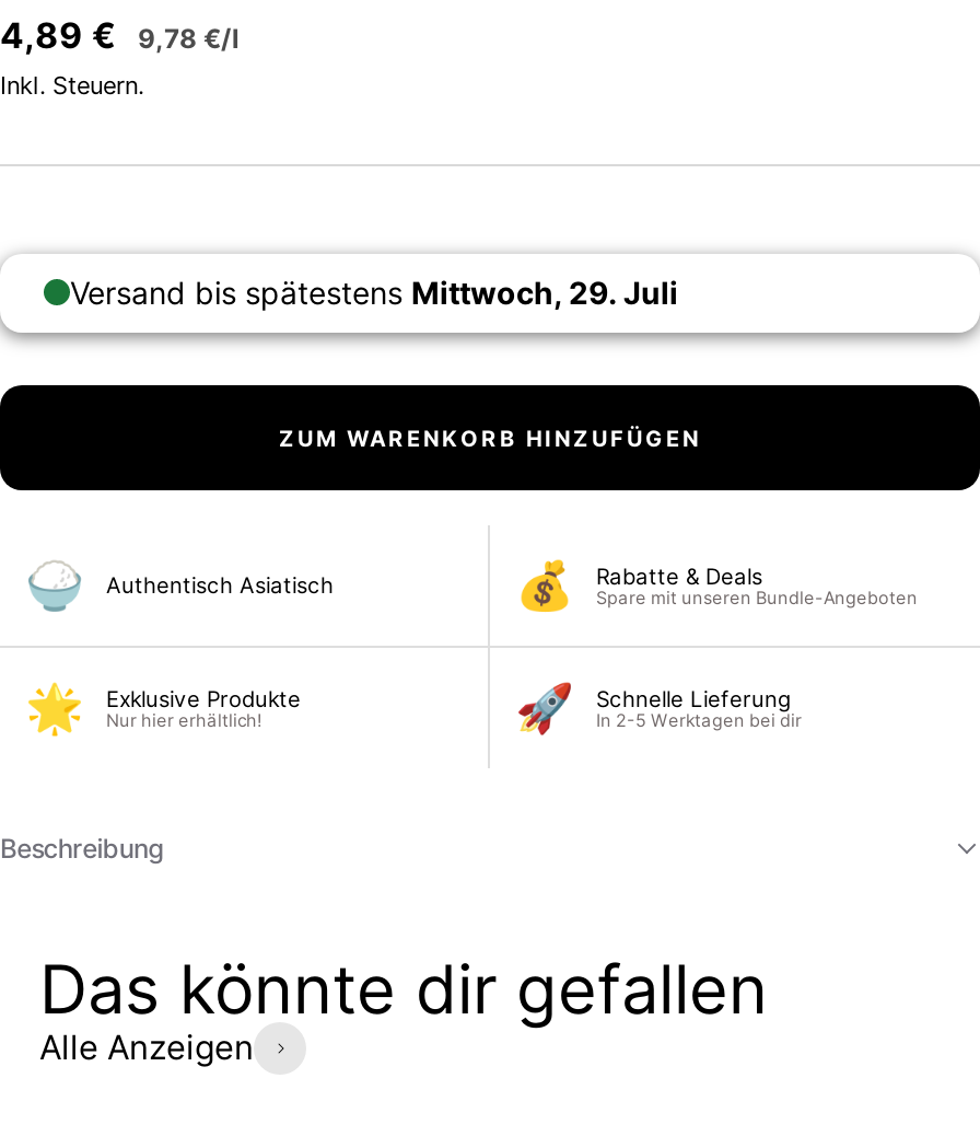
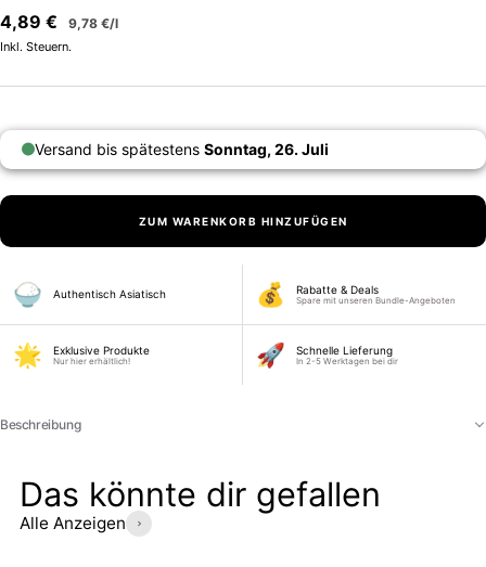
[70,273,678,310] Versand bis spätestens Mittwoch, 29. Juli -> [35,139,329,158] Versand bis spätestens Sonntag, 26. Juli

